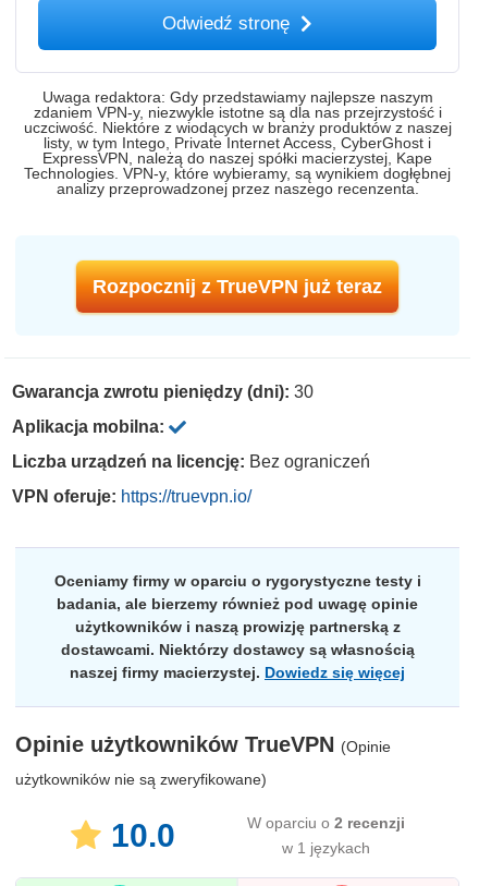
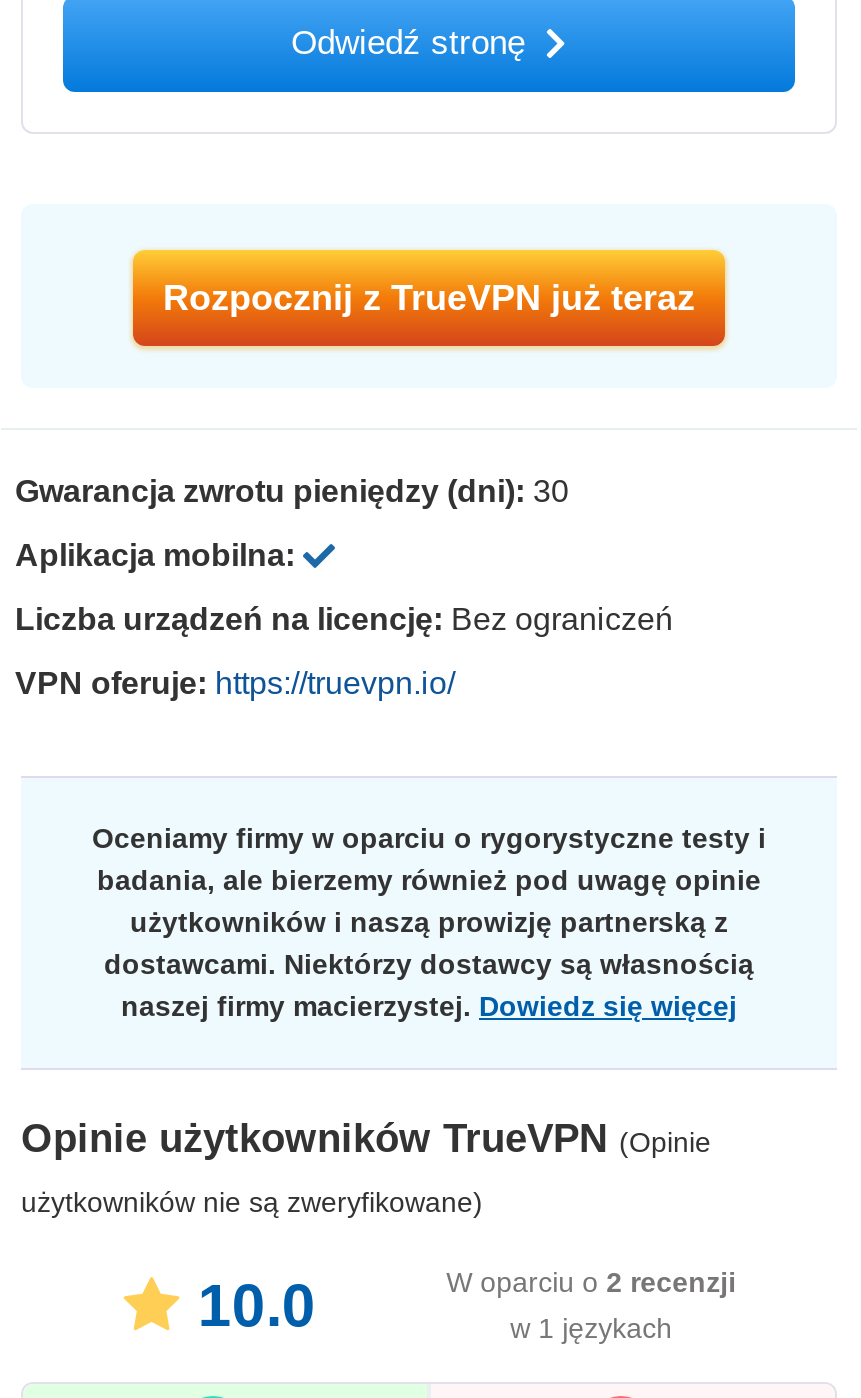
[23,88,451,197] Uwaga redaktora: Gdy przedstawiamy najlepsze naszym | zdaniem VPN-y, niezwykle istotne są dla nas przejrzystość i | uczciwość. Niektóre z wiodących w branży produktów z naszej | listy, w tym Intego, Private Internet Access, CyberGhost i | ExpressVPN, należą do naszej spółki macierzystej, Kape | Technologies. VPN-y, które wybieramy, są wynikiem dogłębnej | analizy przeprowadzonej przez naszego recenzenta. -> none

